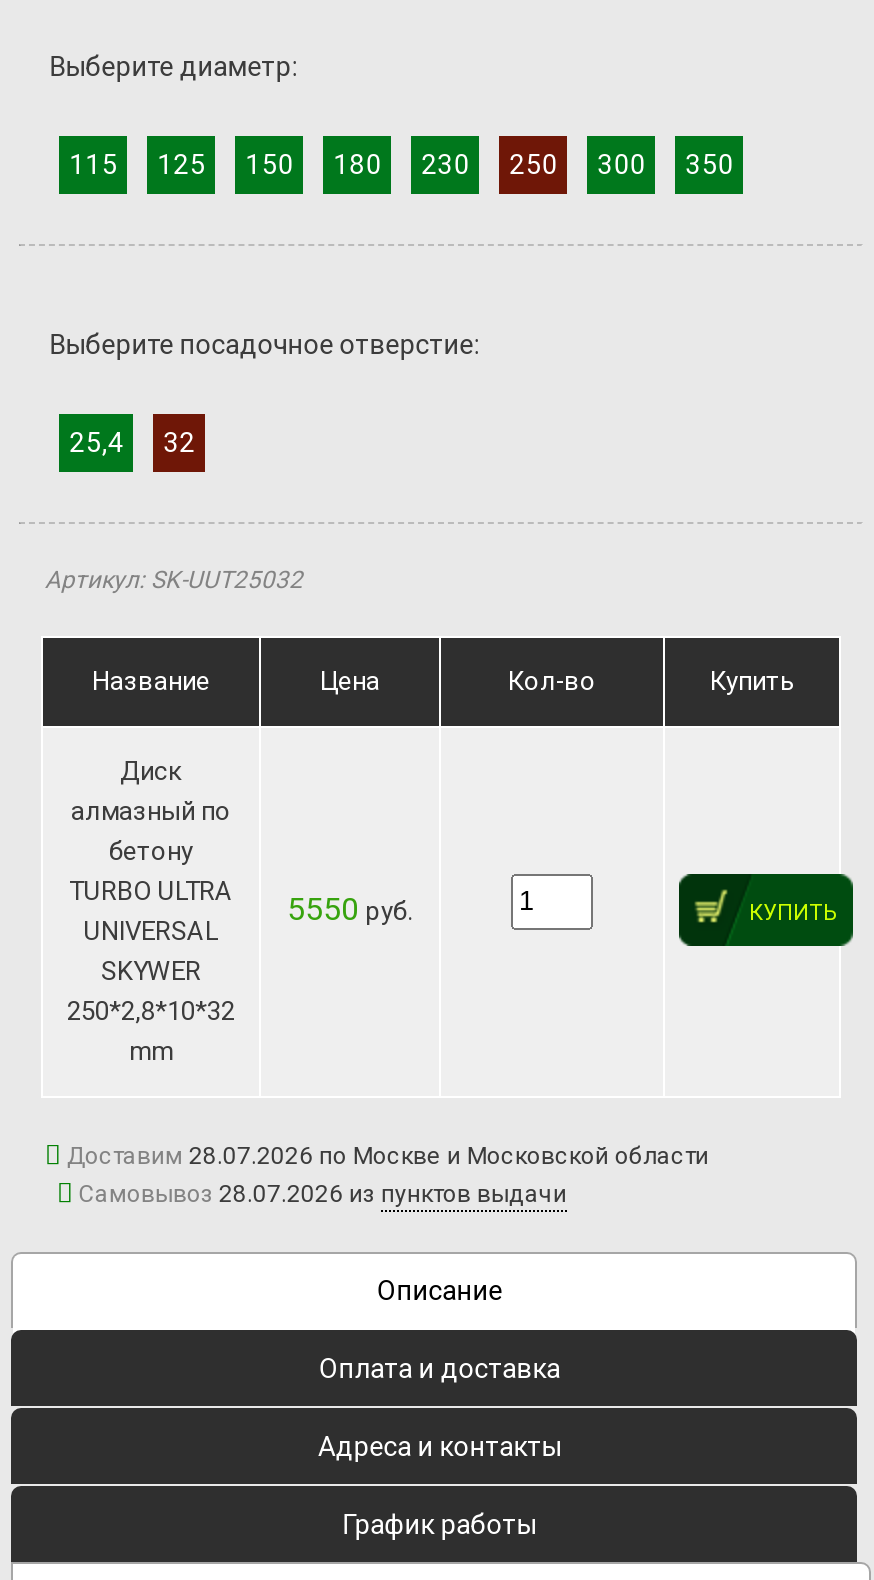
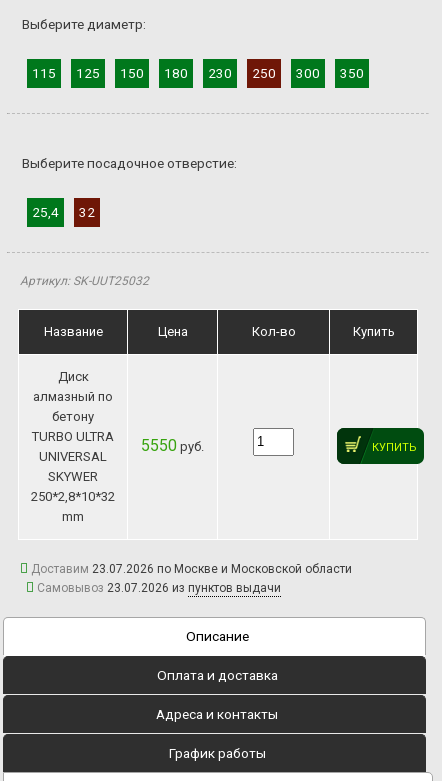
[67,1141,709,1169] Доставим 28.07.2026 по Москве и Московской области -> [31,562,352,576] Доставим 23.07.2026 по Москве и Московской области
[79,1179,567,1207] Самовывоз 28.07.2026 из пунктов выдачи -> [37,581,281,595] Самовывоз 23.07.2026 из пунктов выдачи

